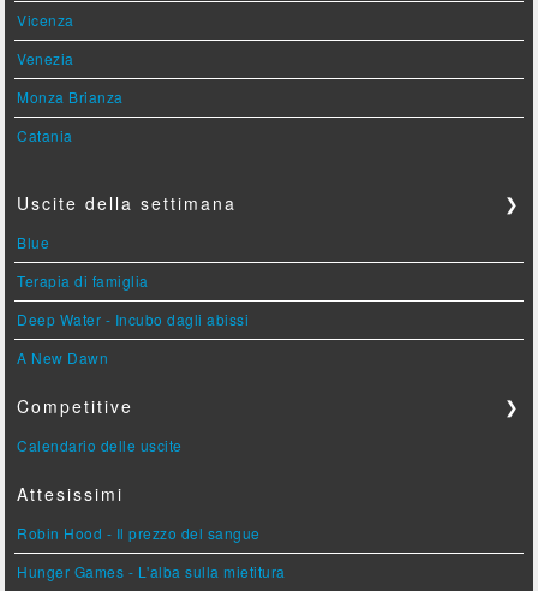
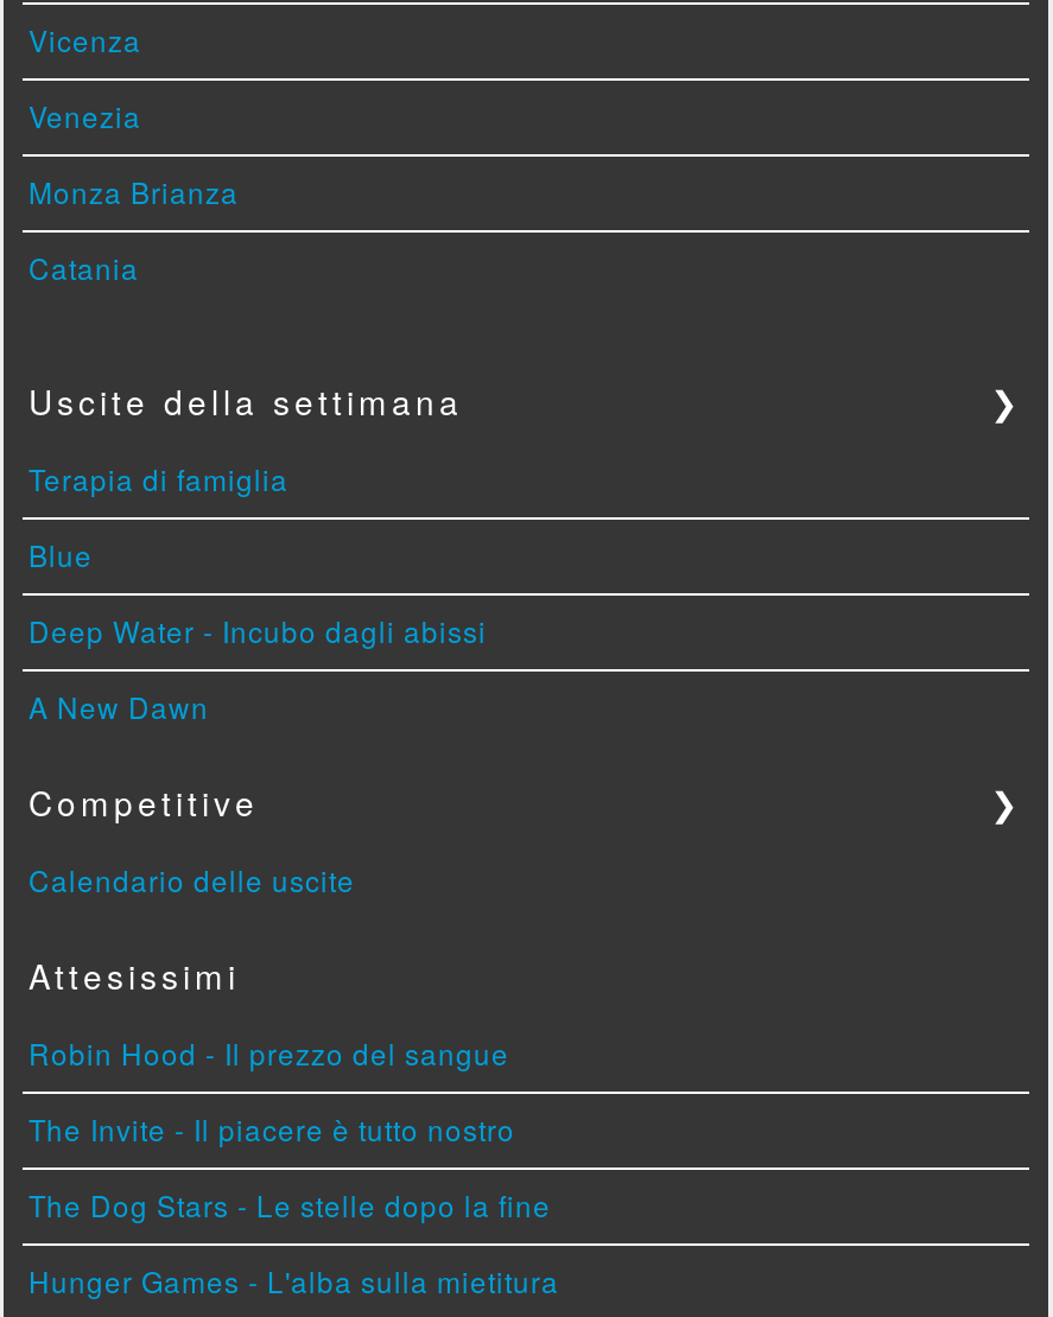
moved [17,270,149,291] -> [28,458,288,498]: Terapia di famiglia
none -> [28,1108,551,1224] The Invite - Il piacere è tutto nostro | The Dog Stars - Le stelle dopo la fine

